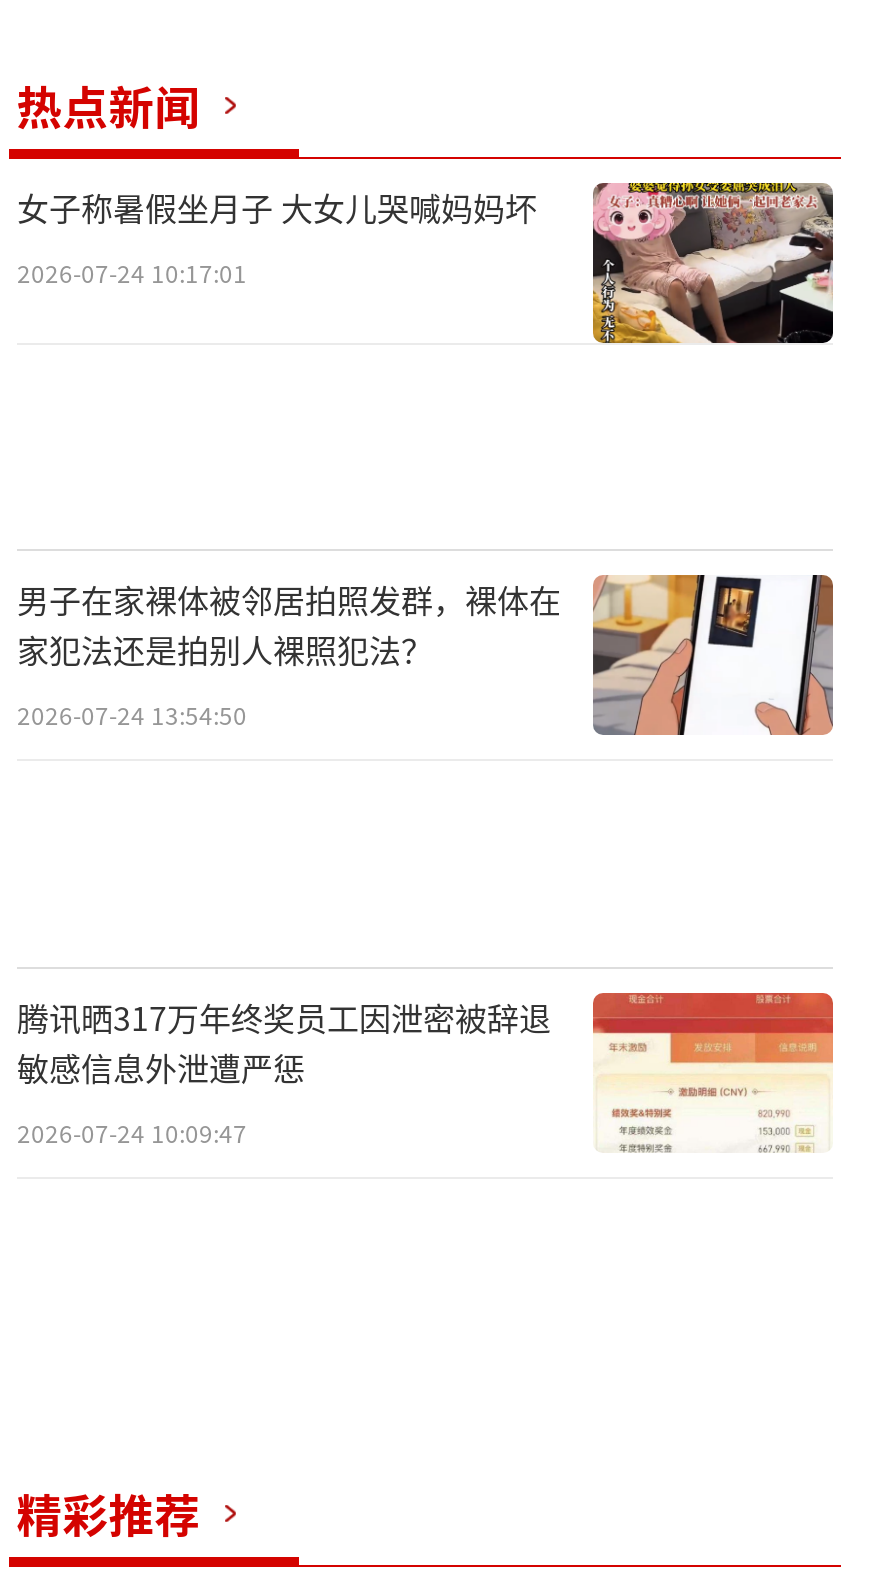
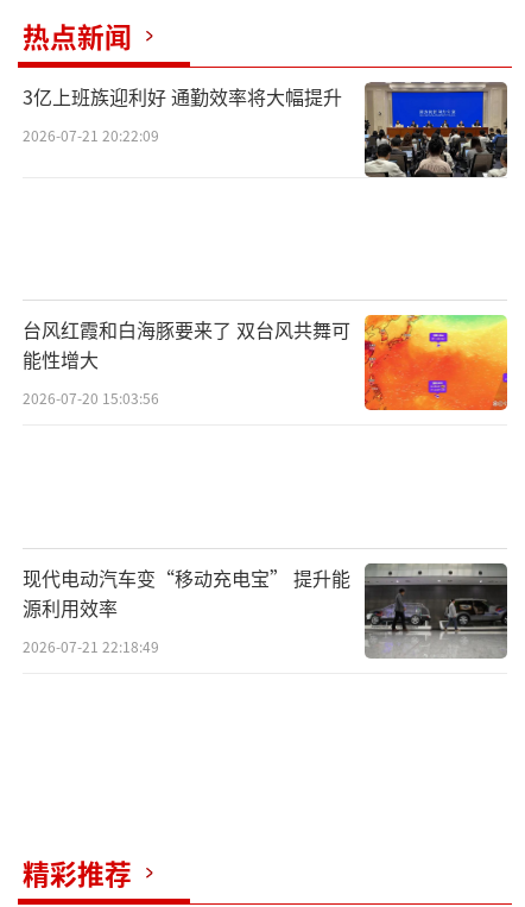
[17,181,835,345] [image] | 女子称暑假坐月子 大女儿哭喊妈妈坏 -> [23,81,508,178] [image] | 3亿上班族迎利好 通勤效率将大幅提升
[17,254,247,288] 2026-07-24 10:17:01 -> [23,124,159,144] 2026-07-21 20:22:09
[17,573,835,737] [image] | 男子在家裸体被邻居拍照发群，裸体在 | 家犯法还是拍别人裸照犯法？ -> [23,314,508,411] [image] | 台风红霞和白海豚要来了 双台风共舞可 | 能性增大
[17,698,247,732] 2026-07-24 13:54:50 -> [23,388,159,408] 2026-07-20 15:03:56
[17,991,835,1151] [image] | 腾讯晒317万年终奖员工因泄密被辞退 | 敏感信息外泄遭严惩 -> [23,562,508,659] [image] | 现代电动汽车变“移动充电宝” 提升能 | 源利用效率
[17,1115,247,1149] 2026-07-24 10:09:47 -> [23,636,159,656] 2026-07-21 22:18:49

